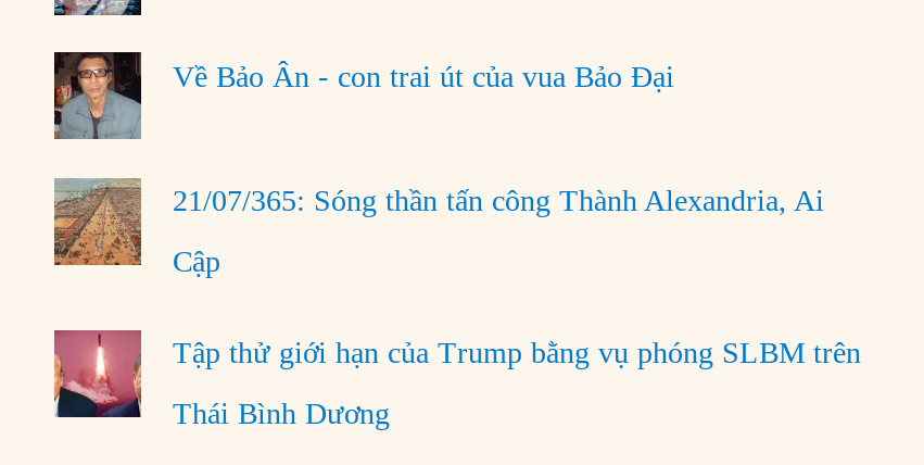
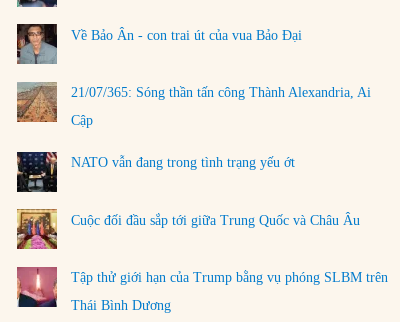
none -> [16,151,295,192] [image] | NATO vẫn đang trong tình trạng yếu ớt
none -> [16,208,360,250] [image] | Cuộc đối đầu sắp tới giữa Trung Quốc và Châu Âu

